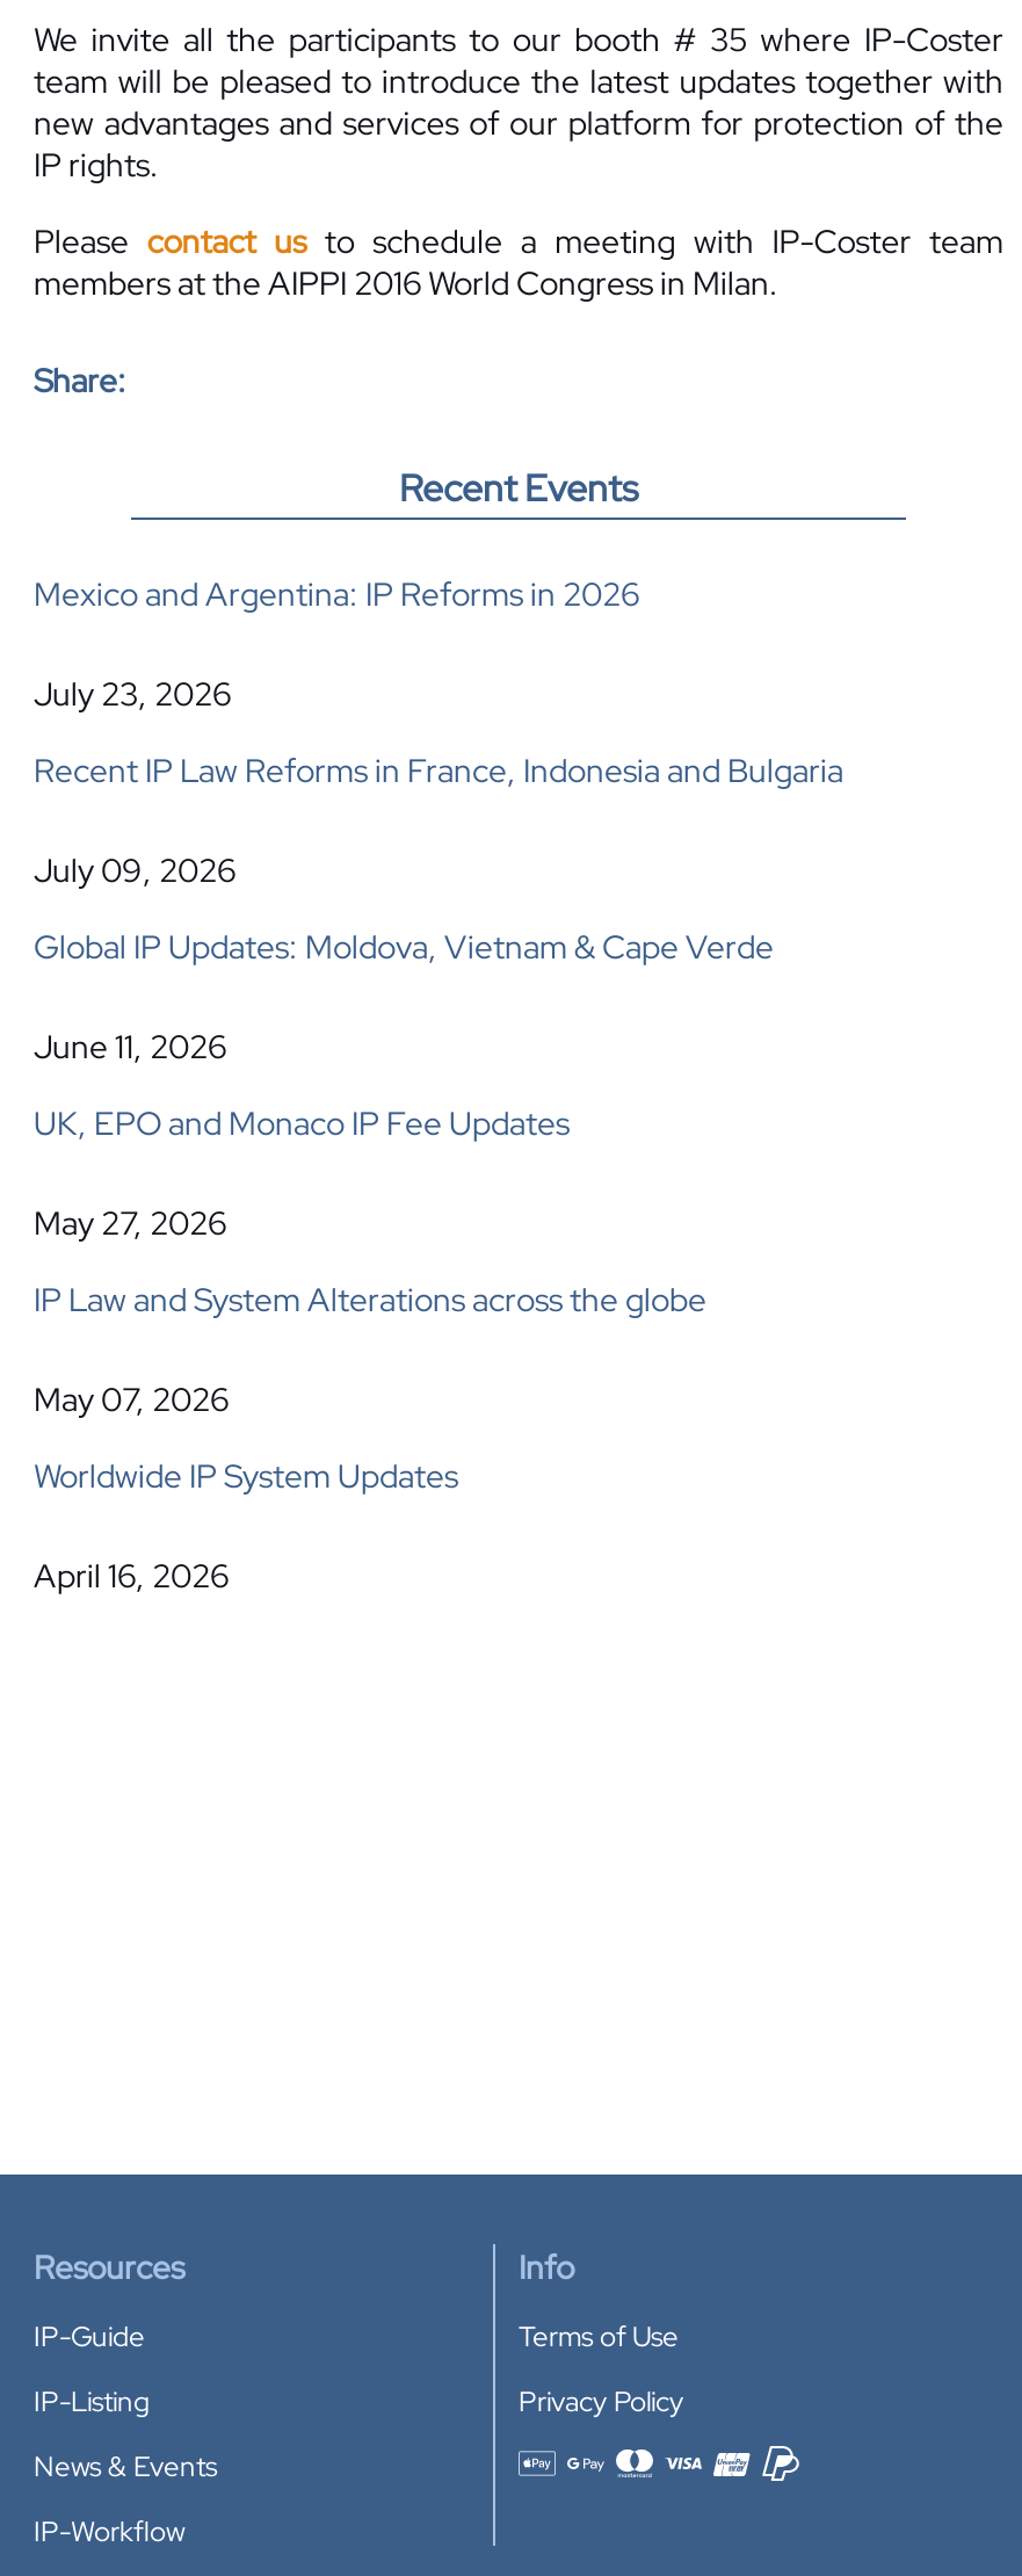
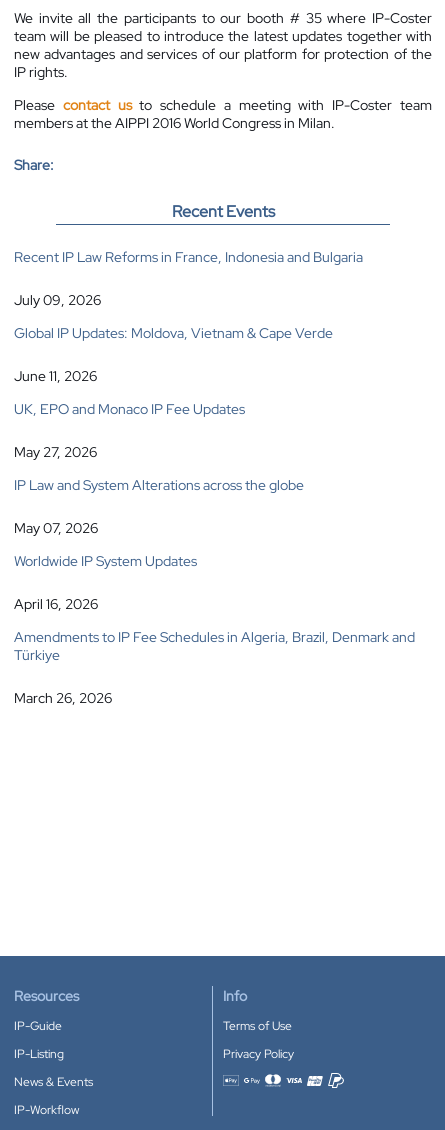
[34,574,639,716] Mexico and Argentina: IP Reforms in 2026 | July 23, 2026 -> none
moved [34,751,843,1598] -> [14,248,363,613]: Recent IP Law Reforms in France, Indonesia and Bulgaria | July 09, 2026 | Global IP Updates: Moldova, Vietnam & Cape Verde | ... | Worldwide IP System Updates | April 16, 2026
none -> [14,628,415,707] Amendments to IP Fee Schedules in Algeria, Brazil, Denmark and | Türkiye | March 26, 2026

